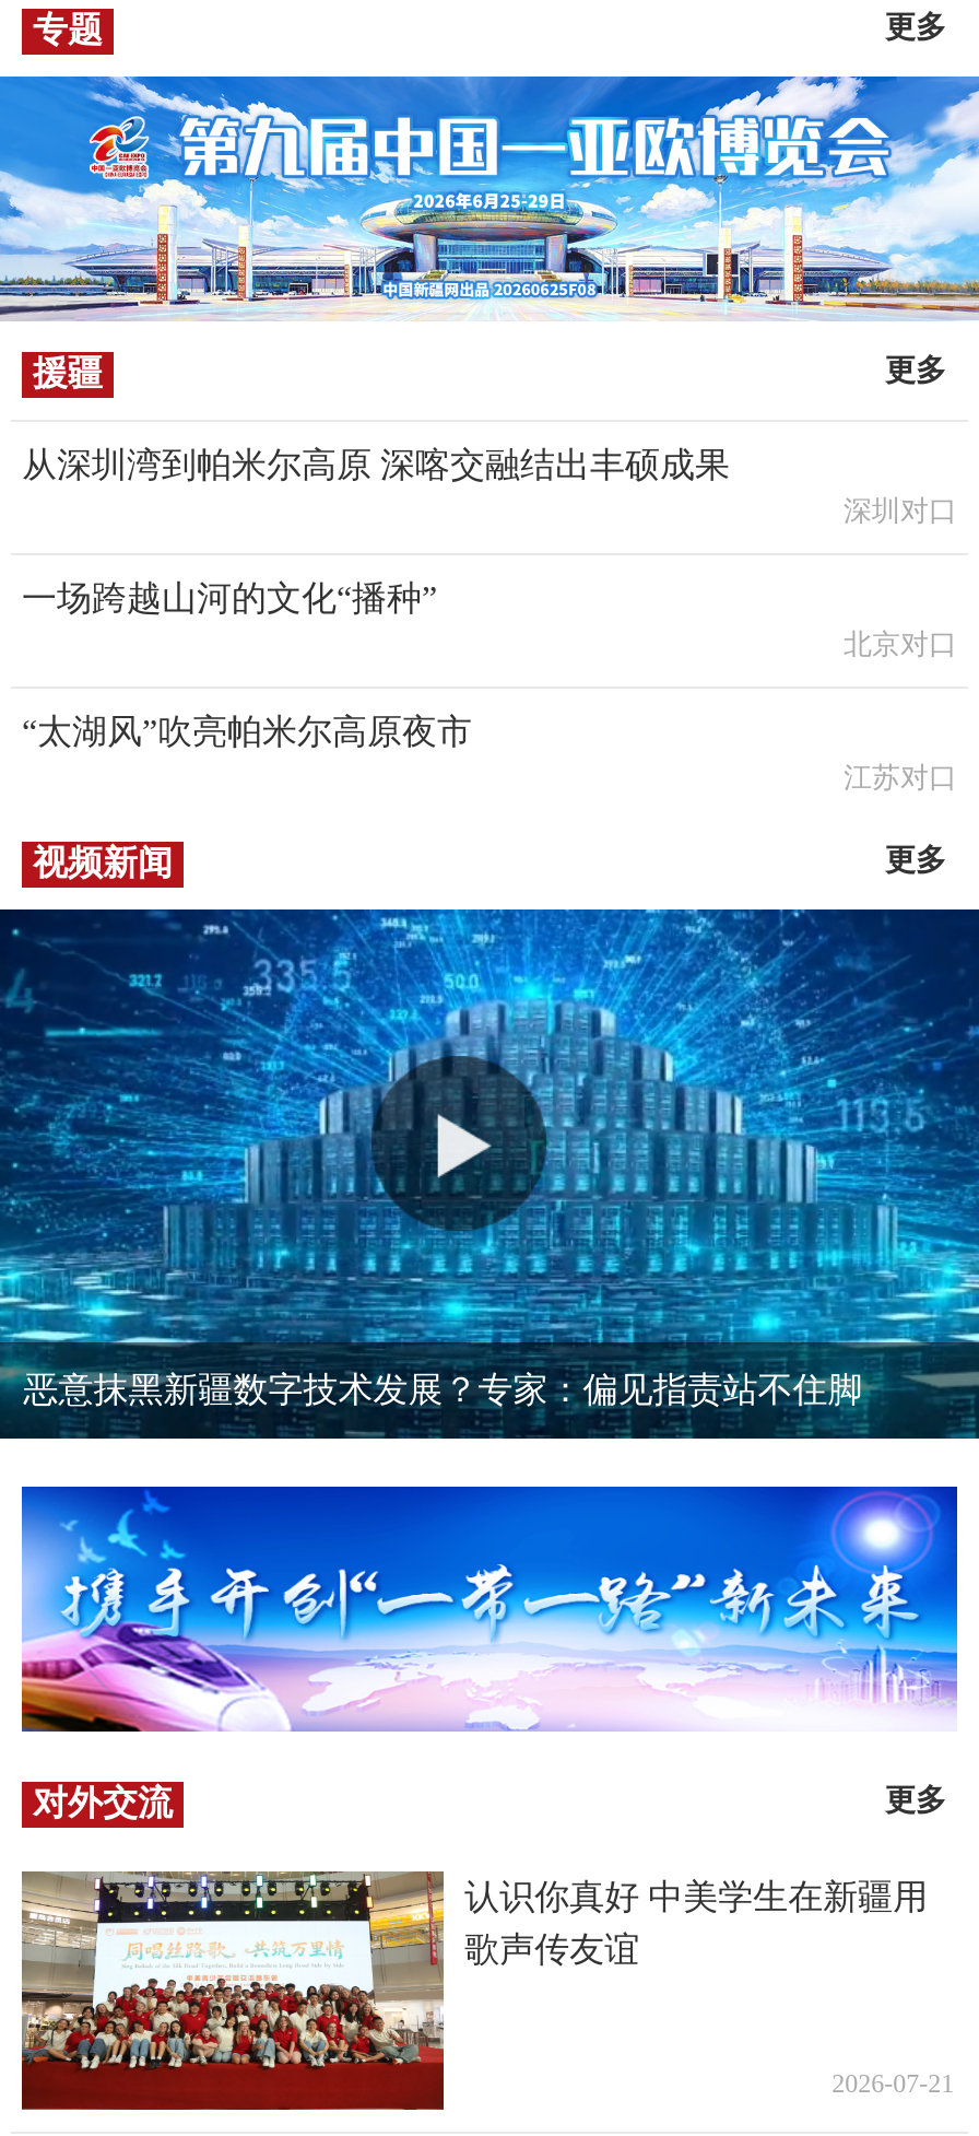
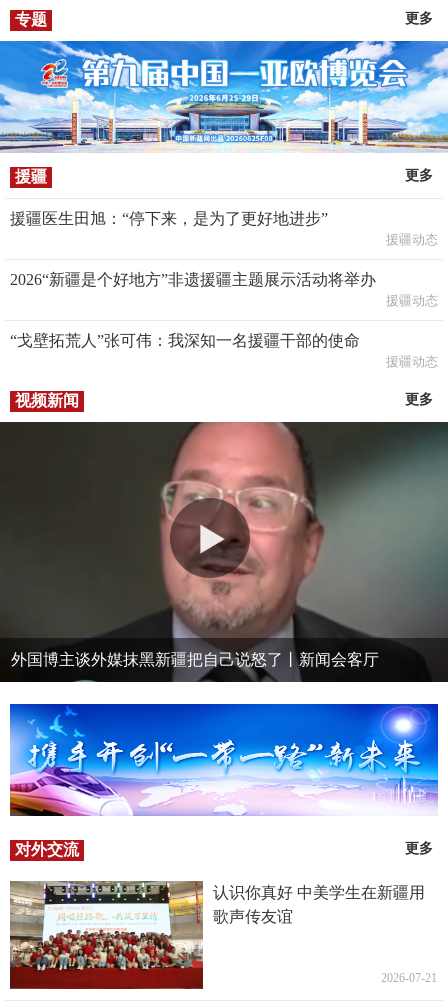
[22,446,957,527] 从深圳湾到帕米尔高原 深喀交融结出丰硕成果 | 深圳对口 -> [10,210,438,247] 援疆医生田旭：“停下来，是为了更好地进步” | 援疆动态
[22,580,957,660] 一场跨越山河的文化“播种” | 北京对口 -> [10,271,438,308] 2026“新疆是个好地方”非遗援疆主题展示活动将举办 | 援疆动态
[22,713,957,794] “太湖风”吹亮帕米尔高原夜市 | 江苏对口 -> [10,332,438,369] “戈壁拓荒人”张可伟：我深知一名援疆干部的使命 | 援疆动态
[7,907,972,1439] [image] | 恶意抹黑新疆数字技术发展？专家：偏见指责站不住脚 -> [3,421,445,682] [image] | 外国博主谈外媒抹黑新疆把自己说怒了丨新闻会客厅

